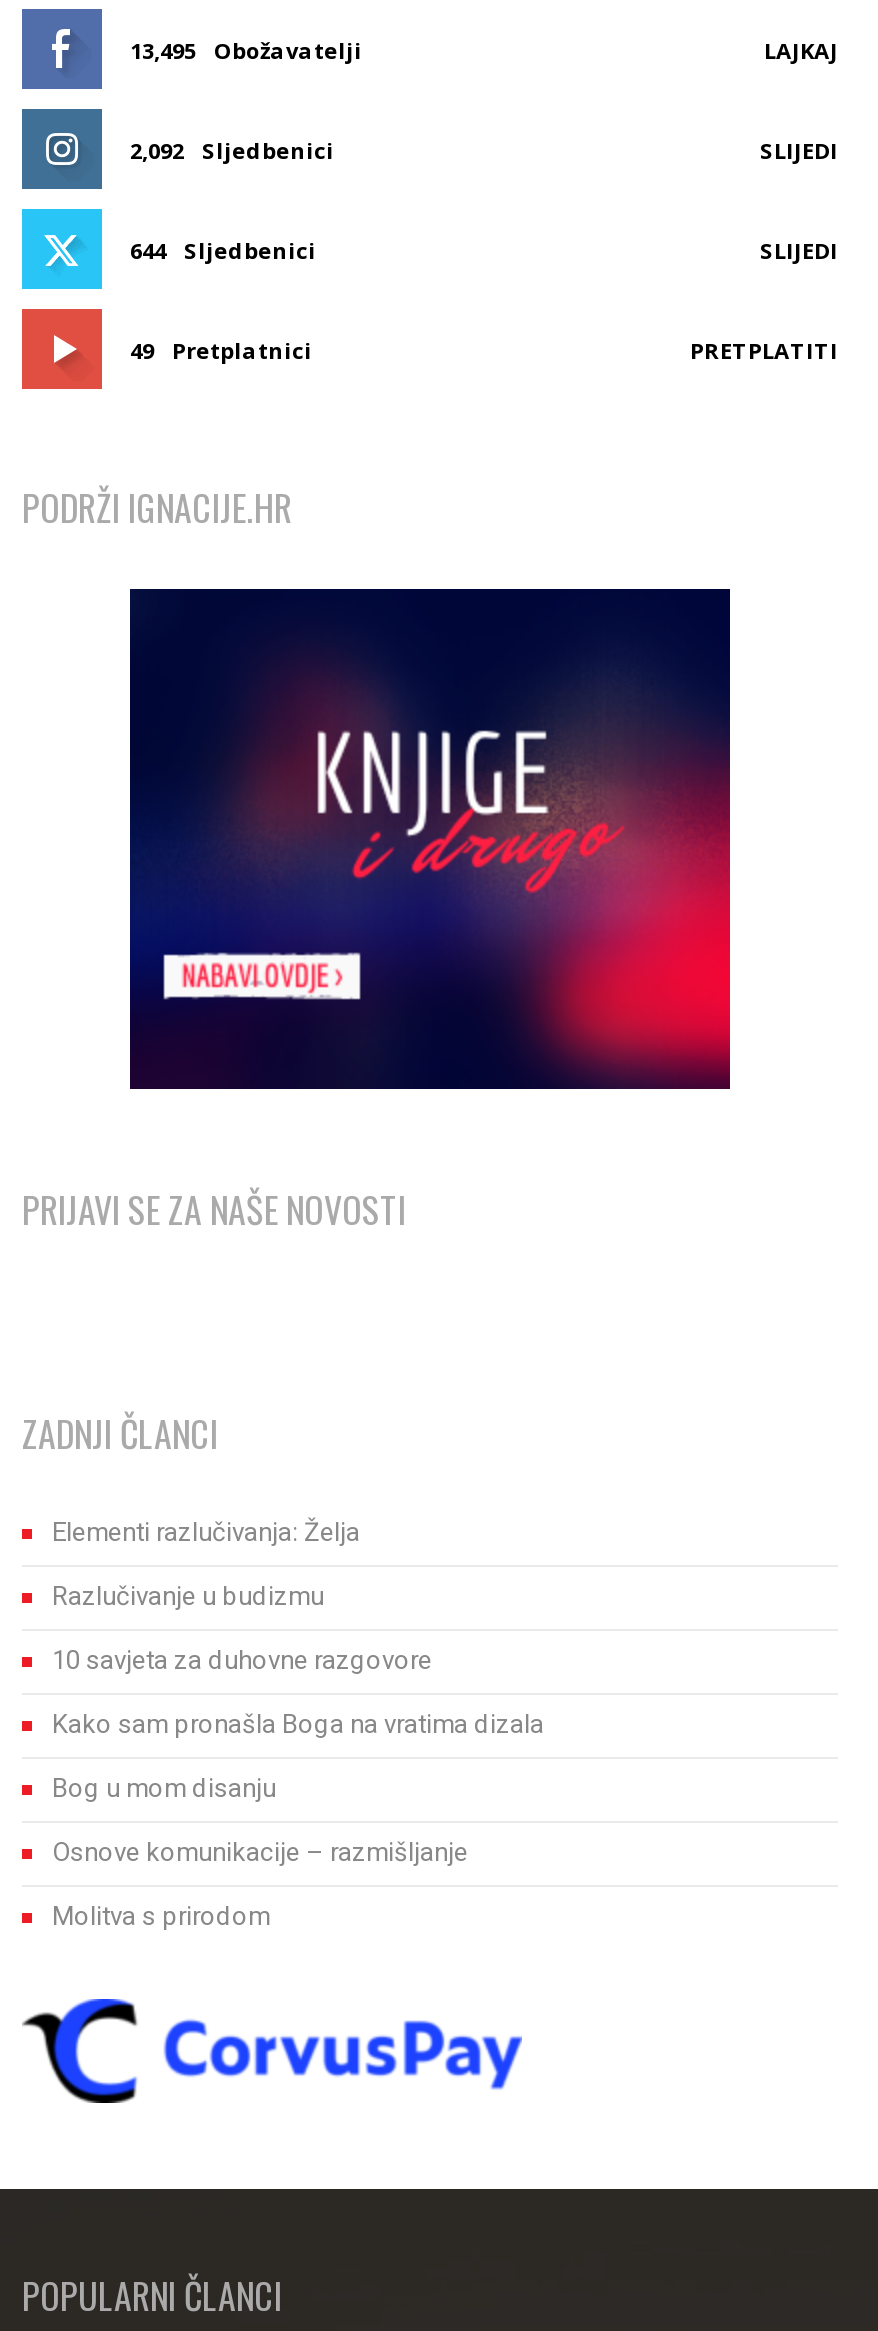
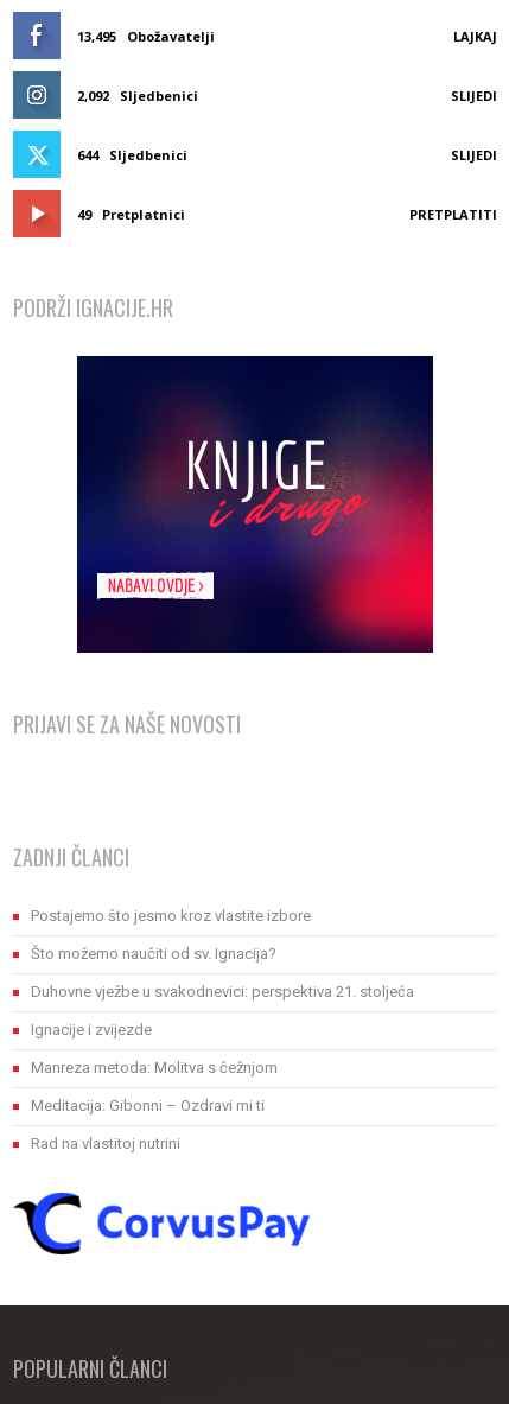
[52,1516,360,1546] Elementi razlučivanja: Želja -> [31,906,311,924] Postajemo što jesmo kroz vlastite izbore
[52,1580,324,1610] Razlučivanje u budizmu -> [31,944,276,962] Što možemo naučiti od sv. Ignacija?
[52,1644,432,1674] 10 savjeta za duhovne razgovore -> [31,982,414,1000] Duhovne vježbe u svakodnevici: perspektiva 21. stoljeća
[52,1708,544,1738] Kako sam pronašla Boga na vratima dizala -> [31,1020,152,1038] Ignacije i zvijezde
[52,1772,276,1802] Bog u mom disanju -> [31,1058,278,1076] Manreza metoda: Molitva s čežnjom
[52,1836,468,1866] Osnove komunikacije – razmišljanje -> [31,1096,265,1114] Meditacija: Gibonni – Ozdravi mi ti
[52,1900,270,1930] Molitva s prirodom -> [31,1134,180,1152] Rad na vlastitoj nutrini

